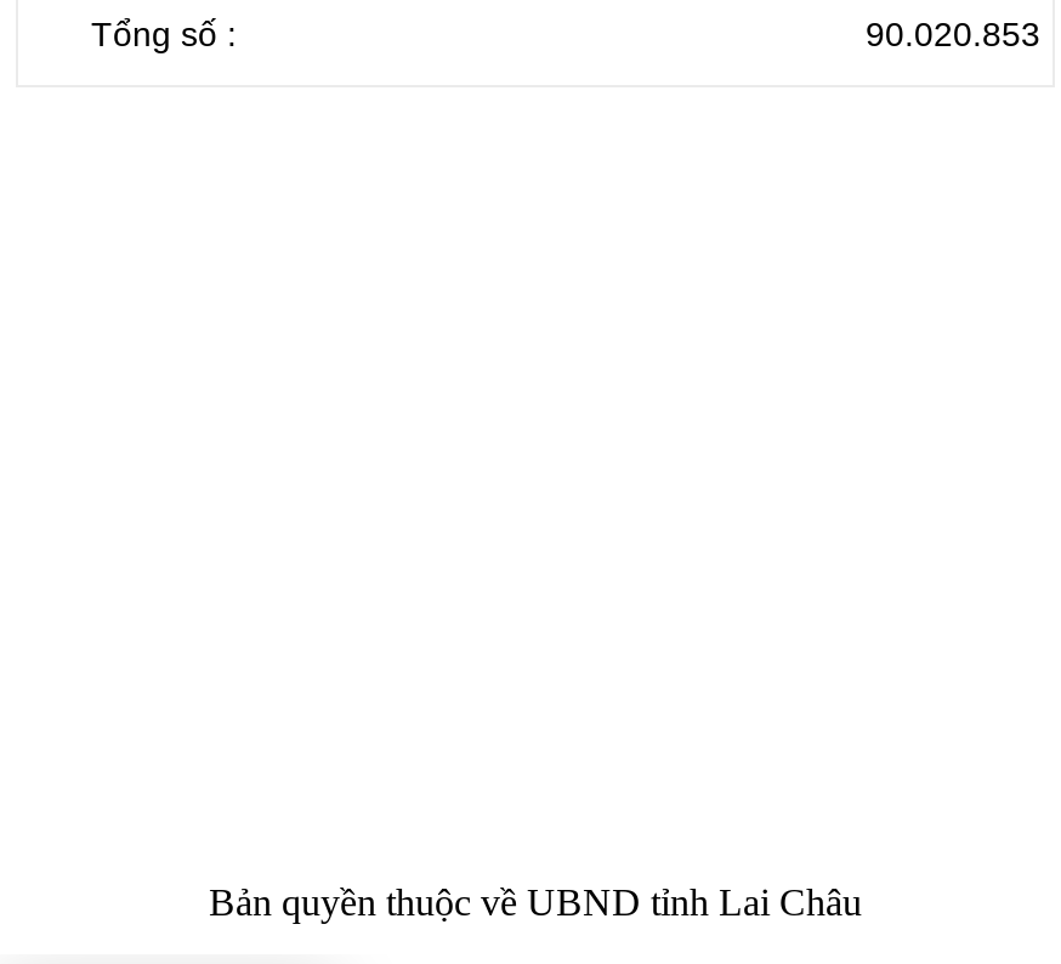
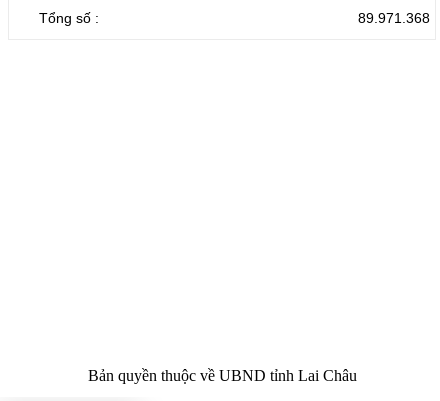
[866,14,1040,53] 90.020.853 -> [358,10,430,26] 89.971.368

